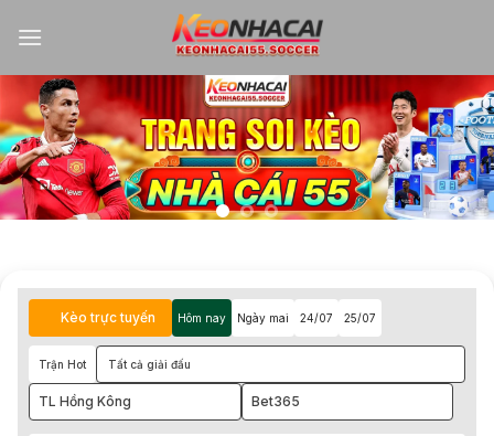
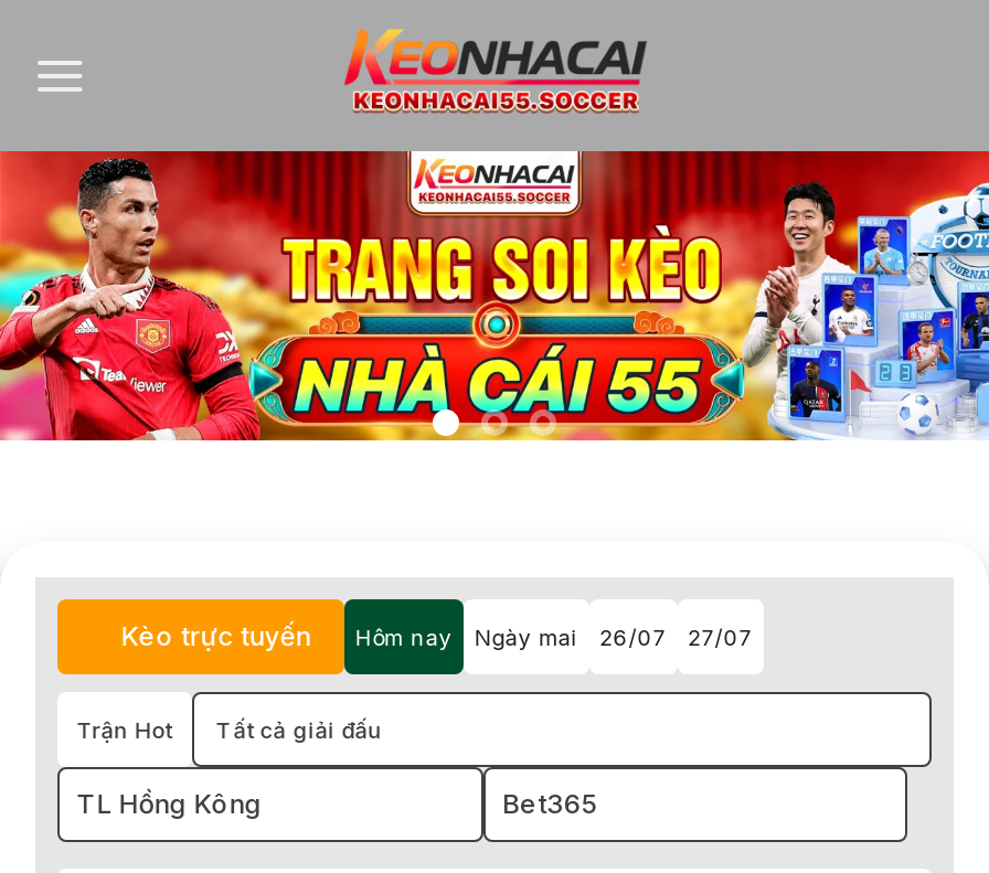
[300,311,333,324] 24/07 -> [600,622,666,649] 26/07
[344,311,376,324] 25/07 -> [688,622,752,649] 27/07

